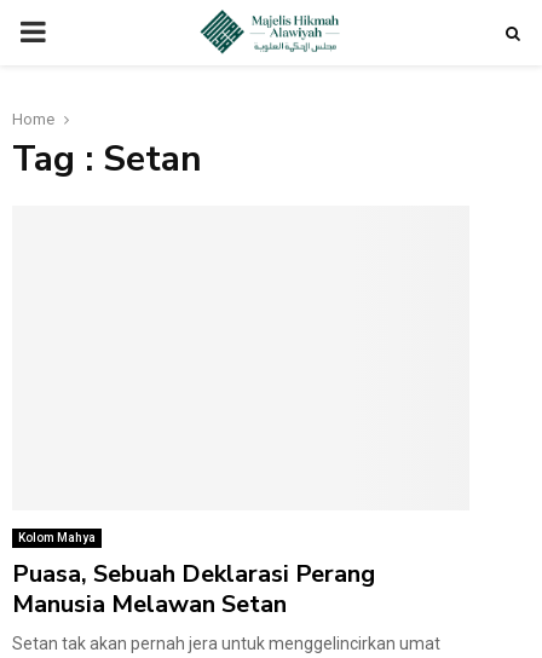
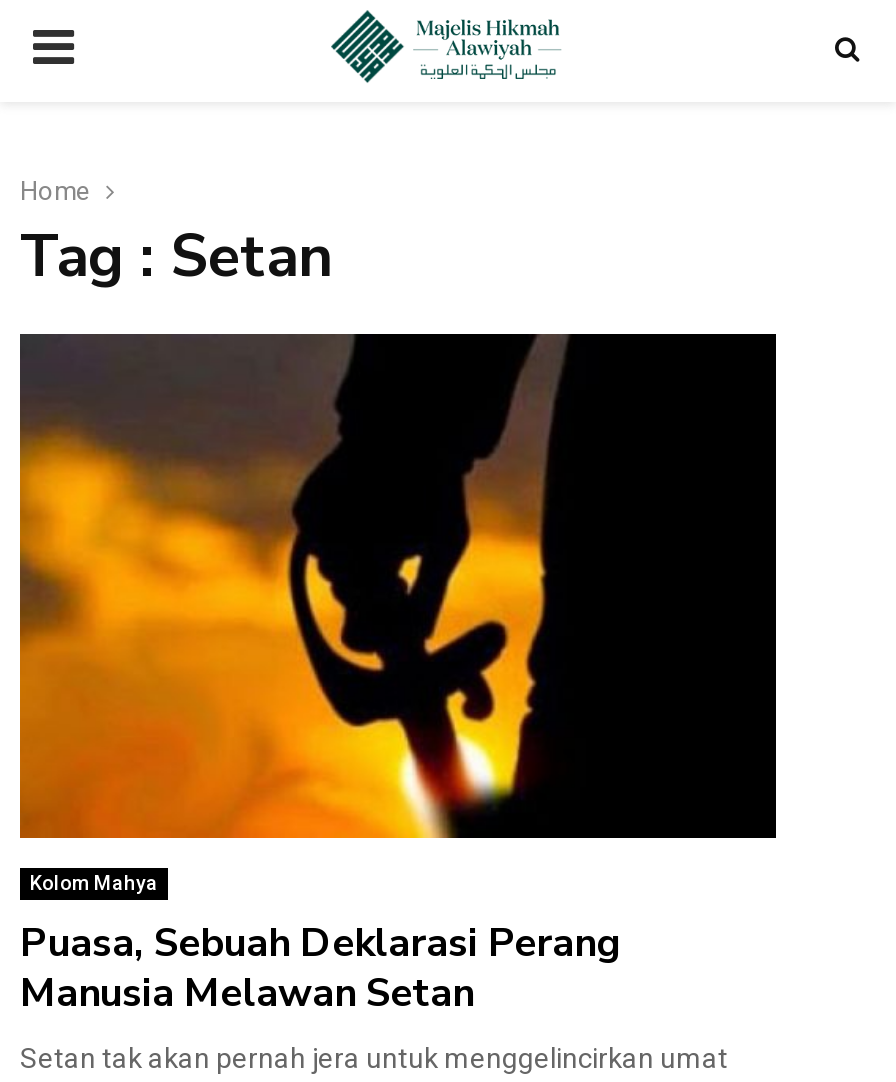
none -> [18,332,778,840] [image]

